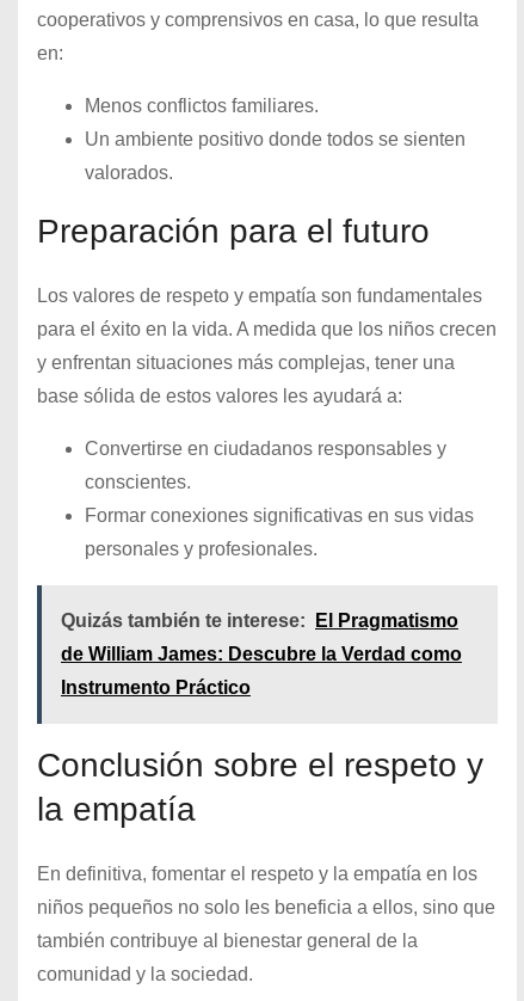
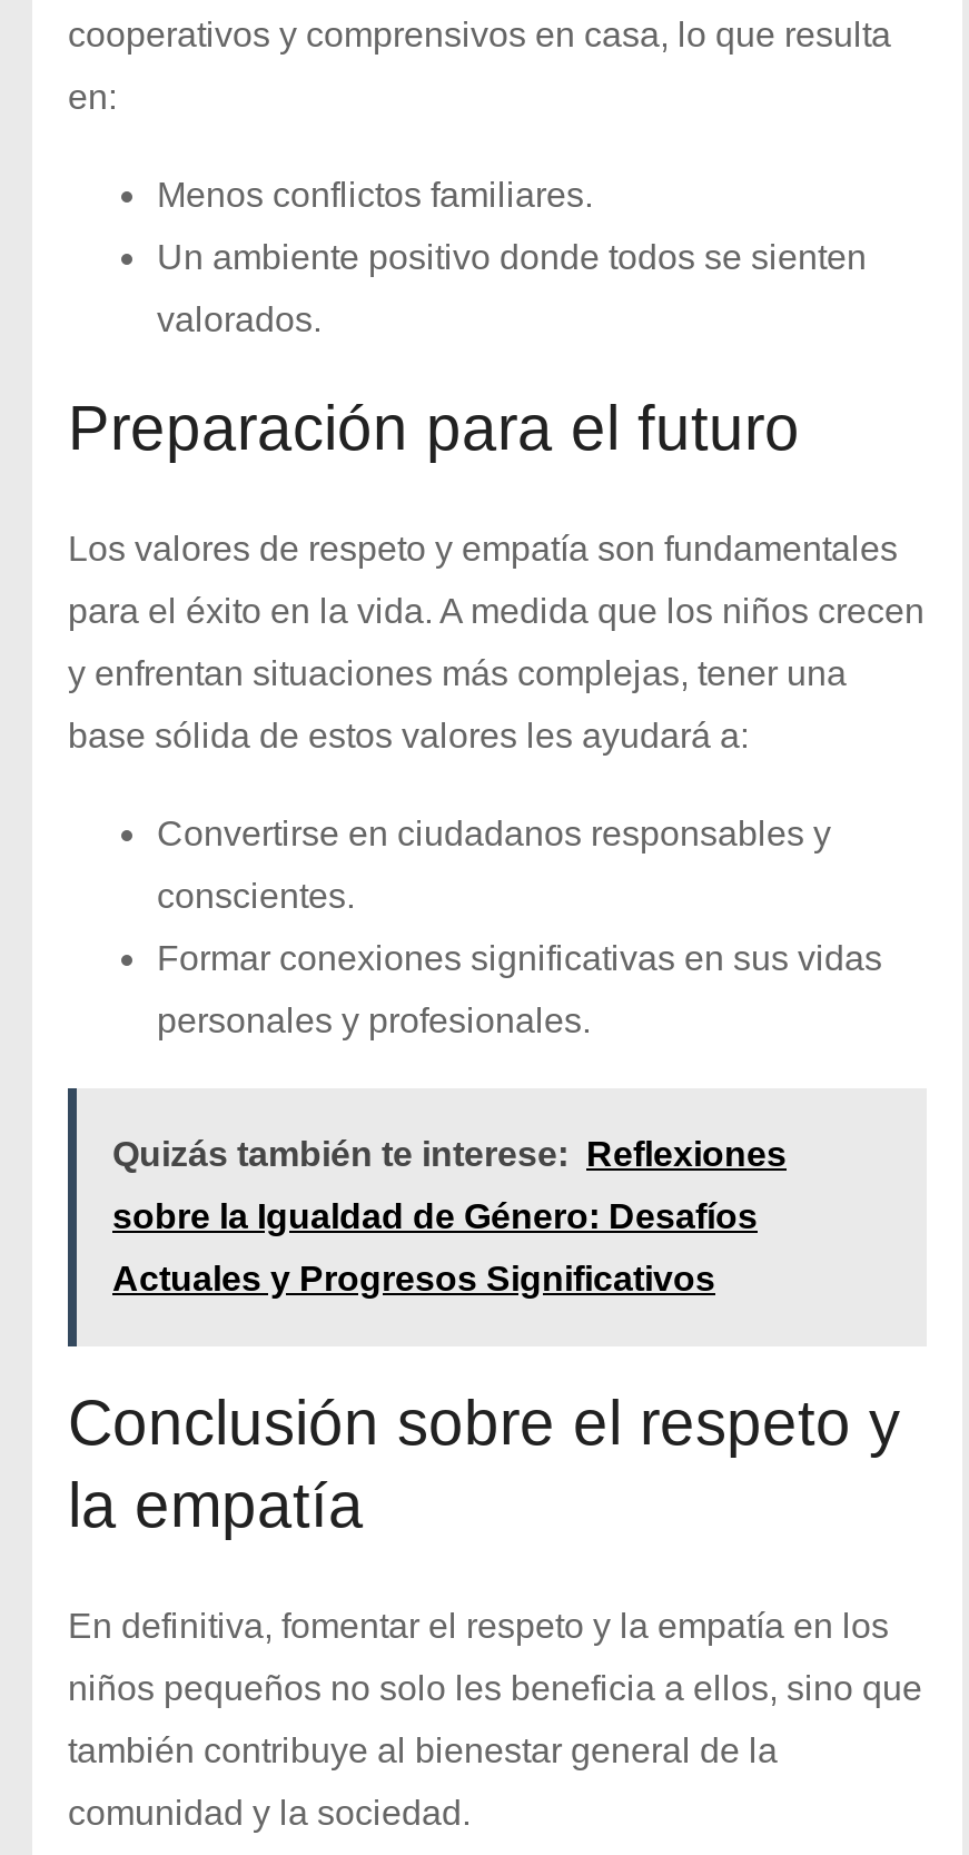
[61,610,458,631] Quizás también te interese: El Pragmatismo -> [112,1135,787,1173] Quizás también te interese: Reflexiones
[61,644,462,664] de William James: Descubre la Verdad como -> [112,1197,758,1235] sobre la Igualdad de Género: Desafíos
[61,677,251,698] Instrumento Práctico -> [112,1260,715,1297] Actuales y Progresos Significativos

